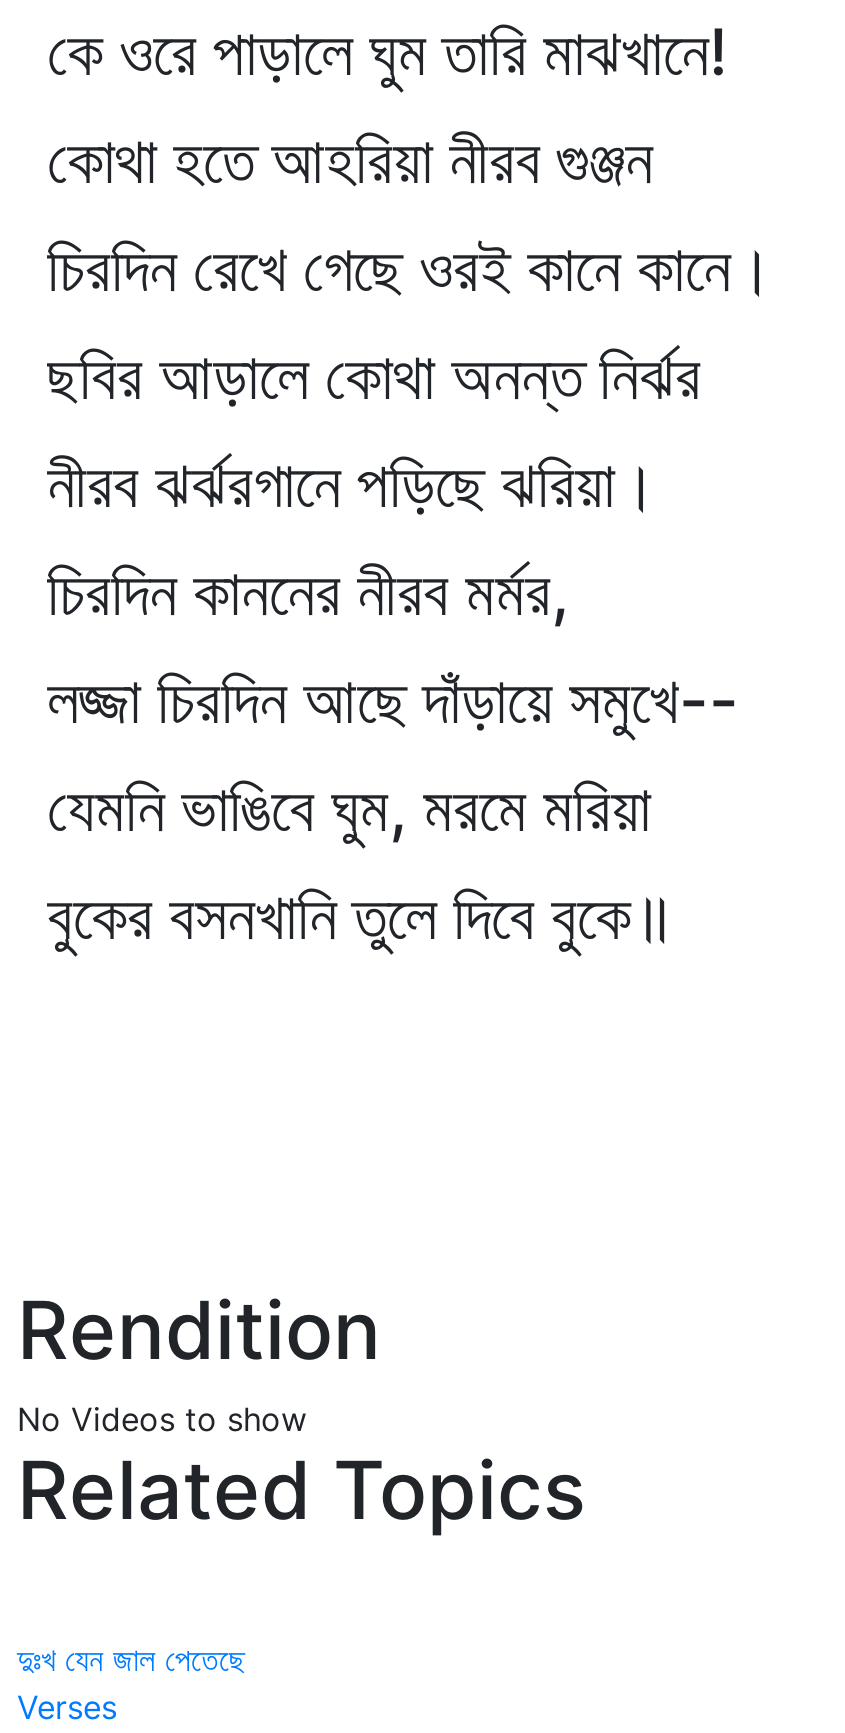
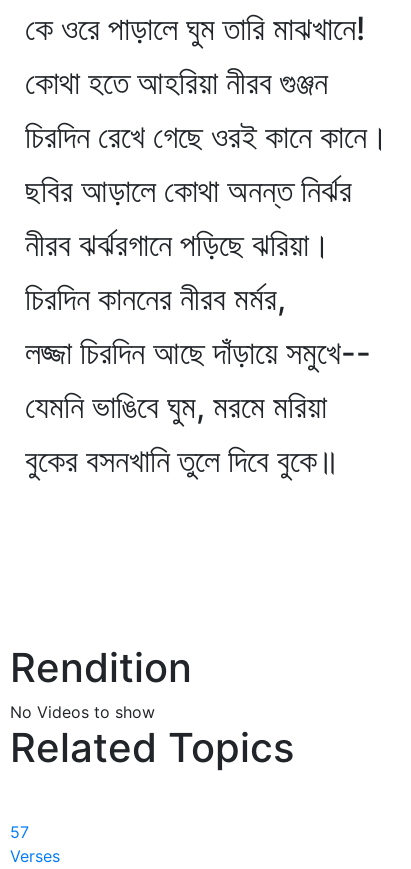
[17,1639,245,1679] দুঃখ যেন জাল পেতেছে -> [10,822,29,842] 57

